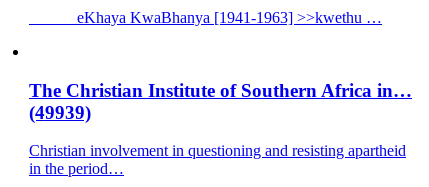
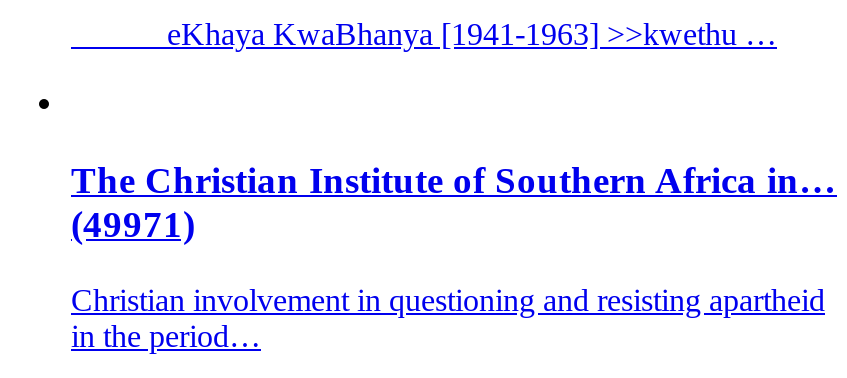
[29,102,91,123] (49939) -> [71,202,195,244] (49971)

